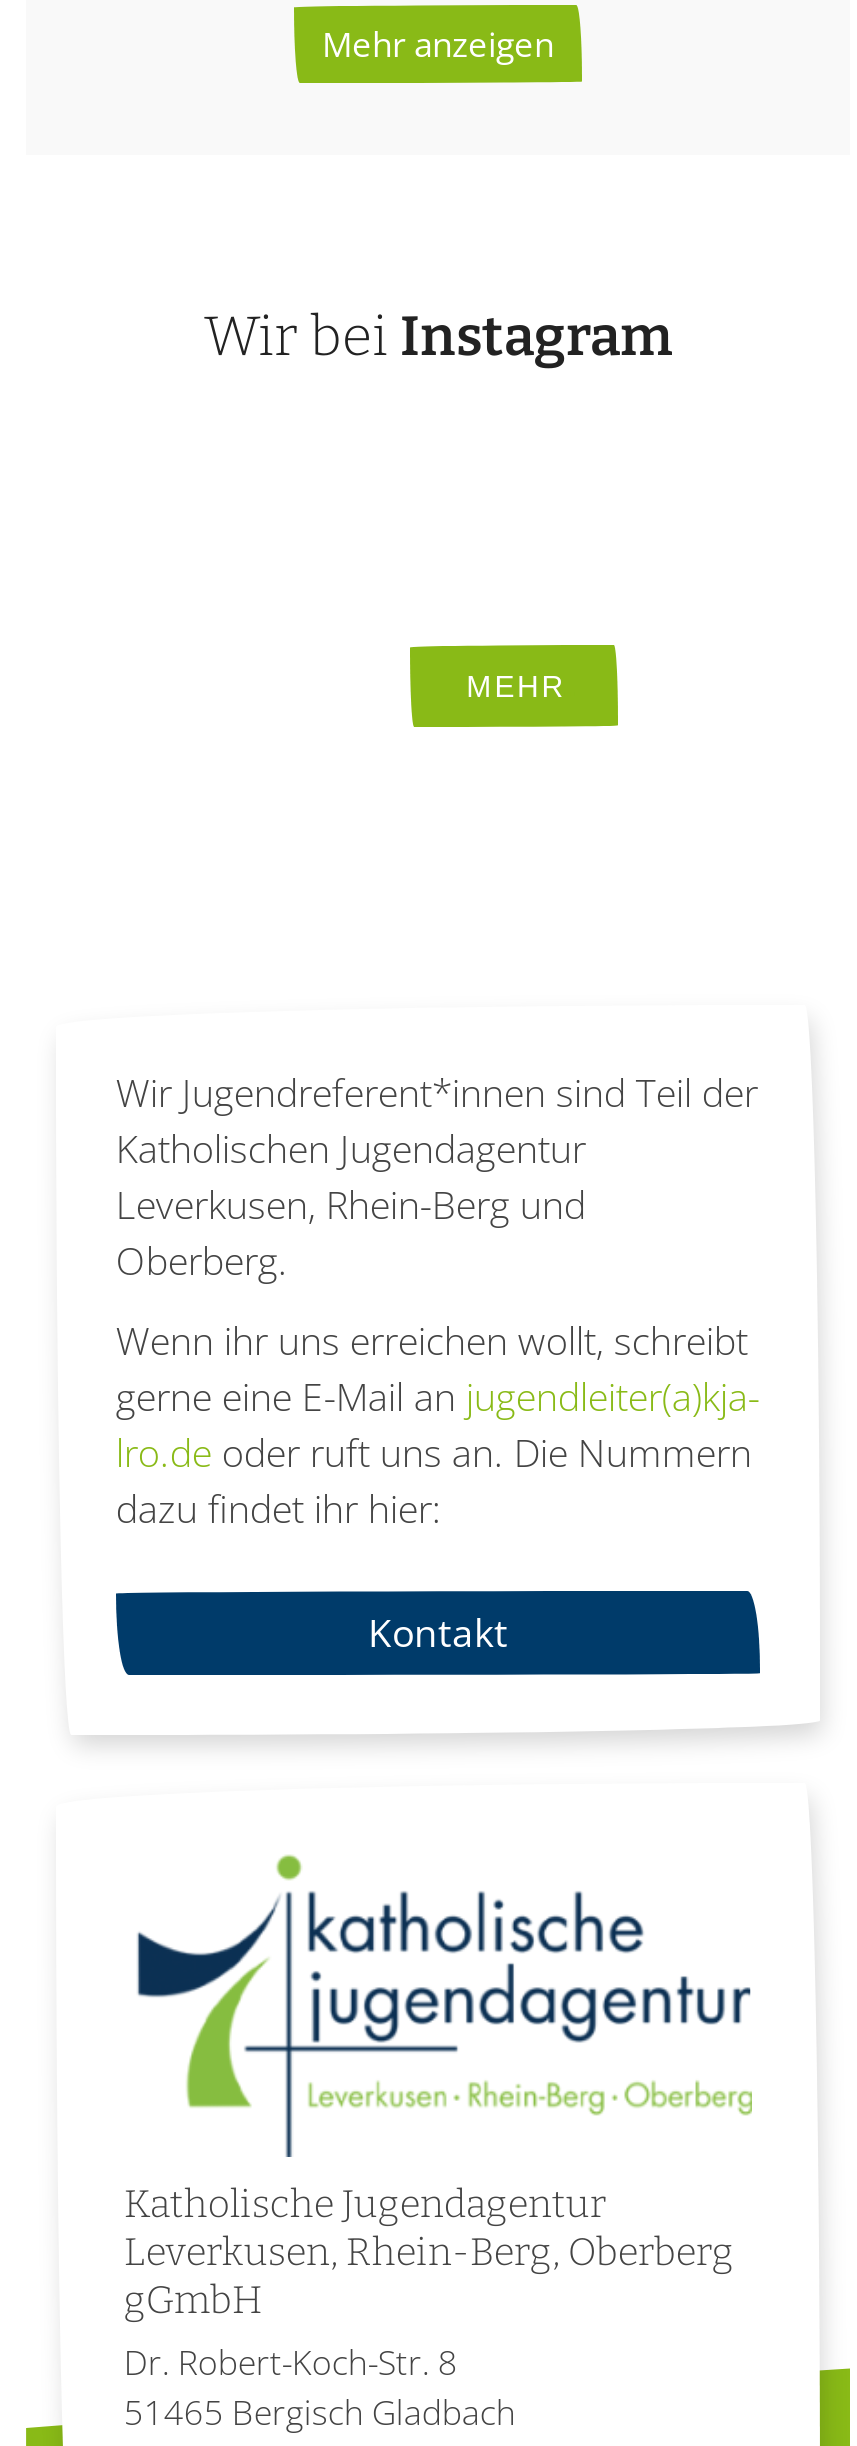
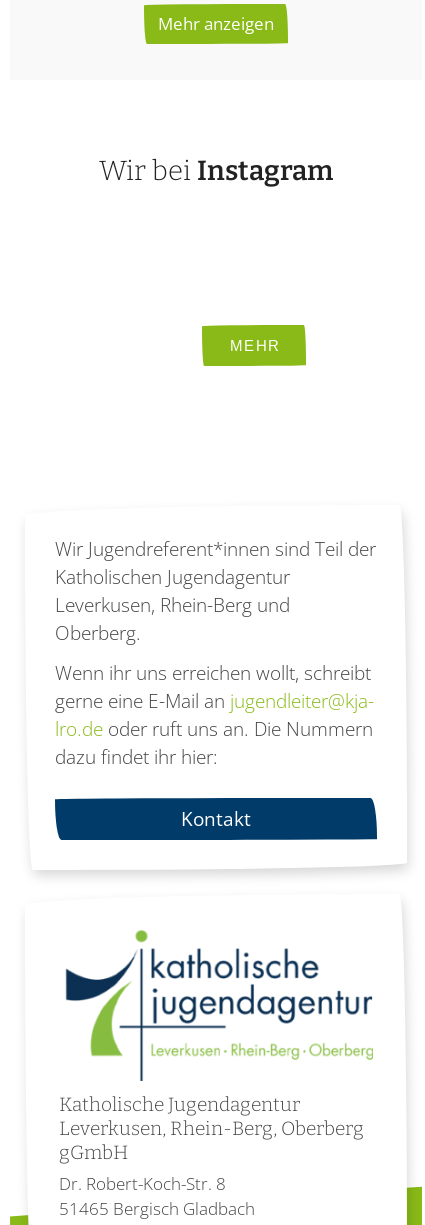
[116,1369,760,1423] gerne eine E-Mail an jugendleiter(a)kja- -> [55,687,374,714] gerne eine E-Mail an jugendleiter@kja-

